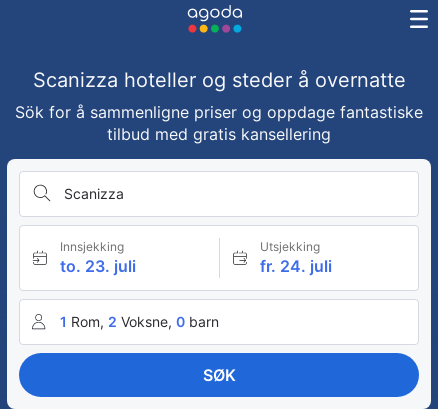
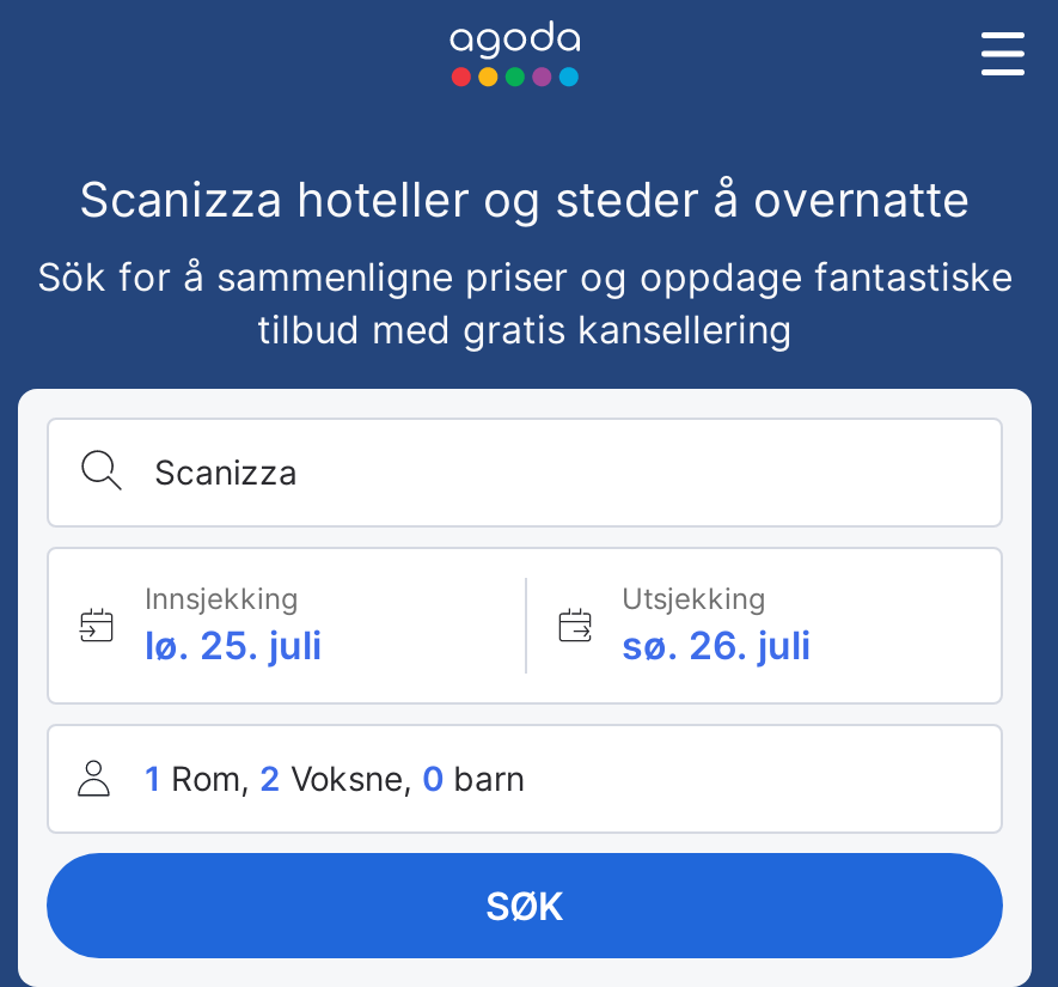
[60,256,136,276] to. 23. juli -> [145,621,322,669] lø. 25. juli
[259,256,331,276] fr. 24. juli -> [622,621,811,669] sø. 26. juli

